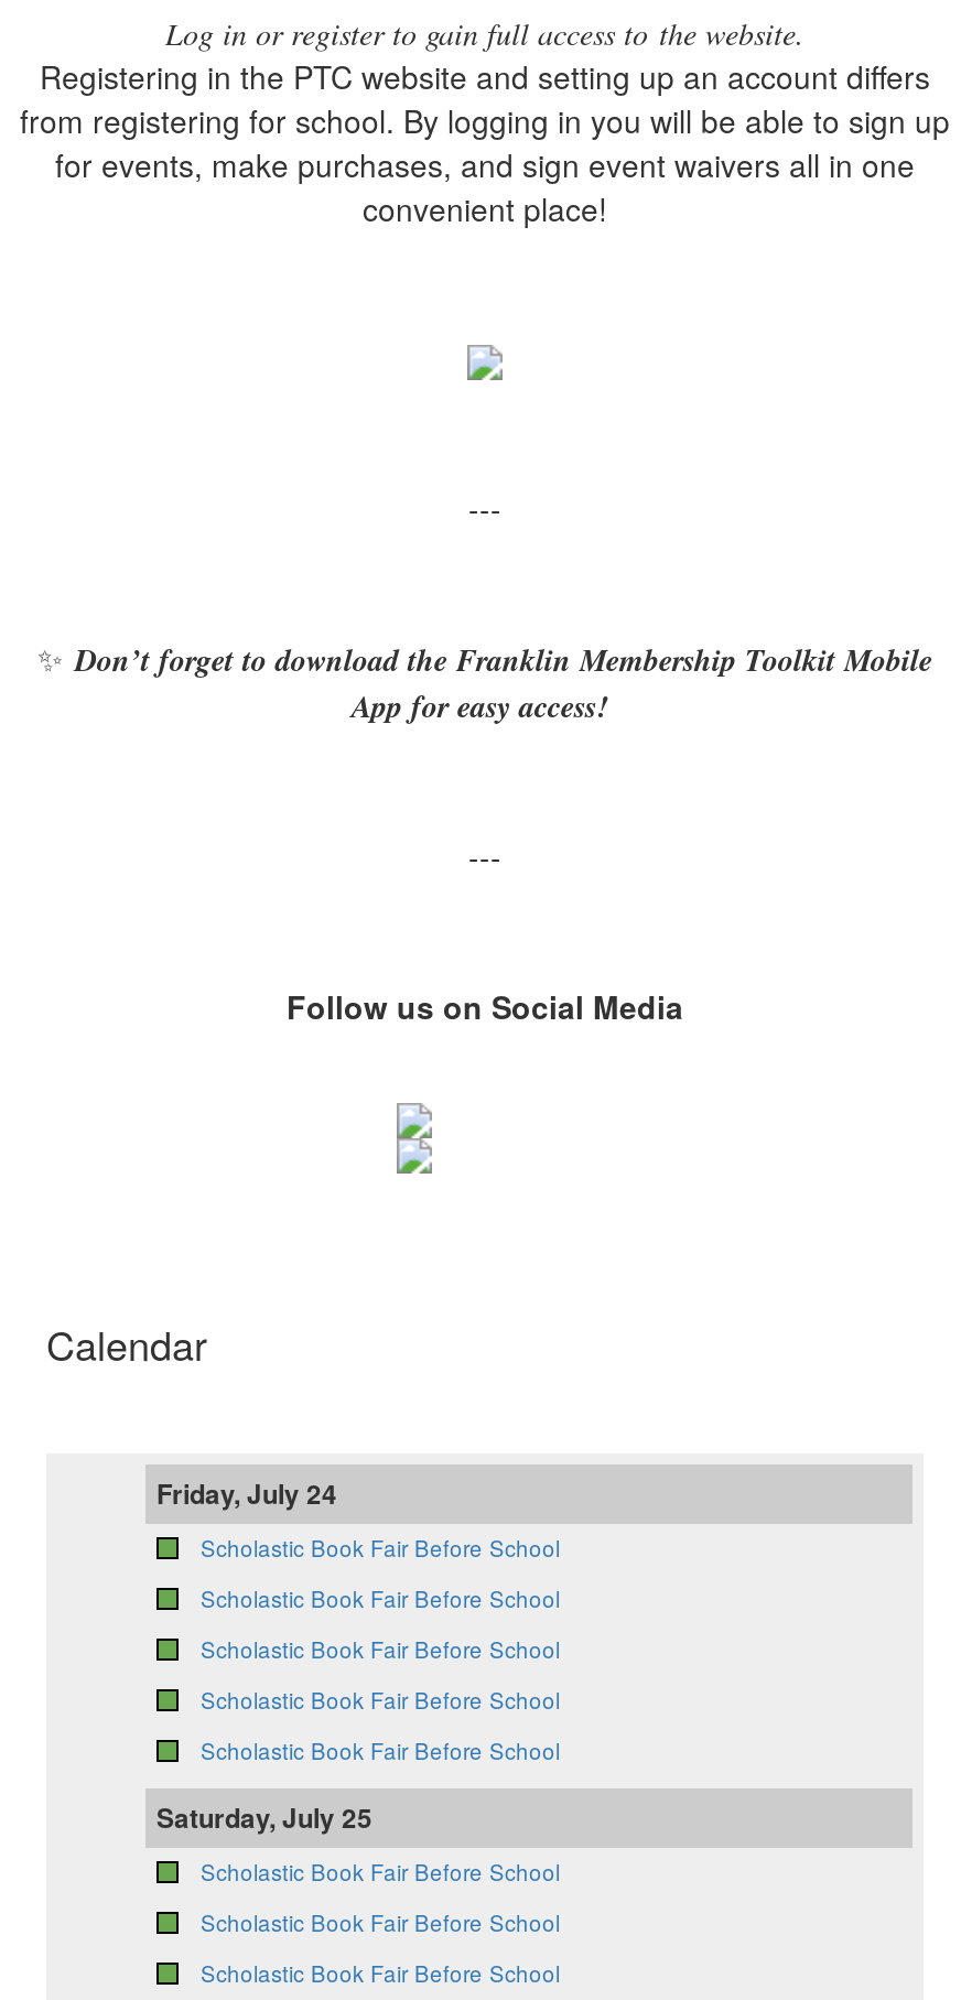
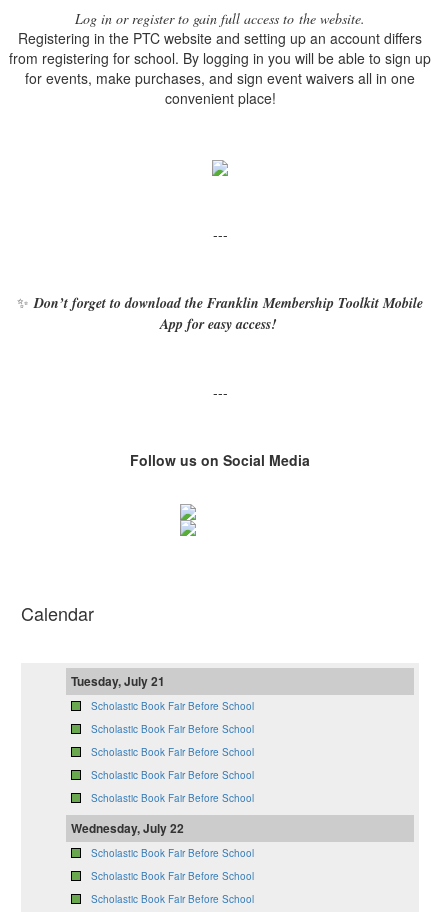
[156,1473,337,1513] Friday, July 24 -> [71,672,165,690] Tuesday, July 21
[156,1797,372,1837] Saturday, July 25 -> [71,819,184,837] Wednesday, July 22

